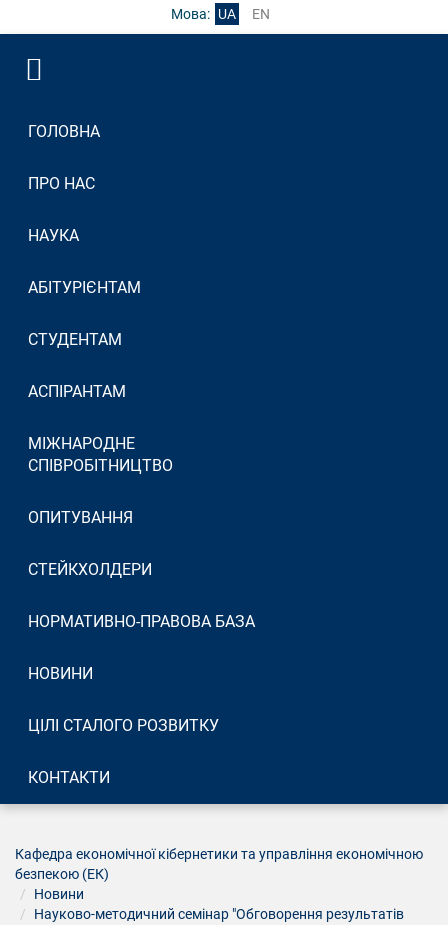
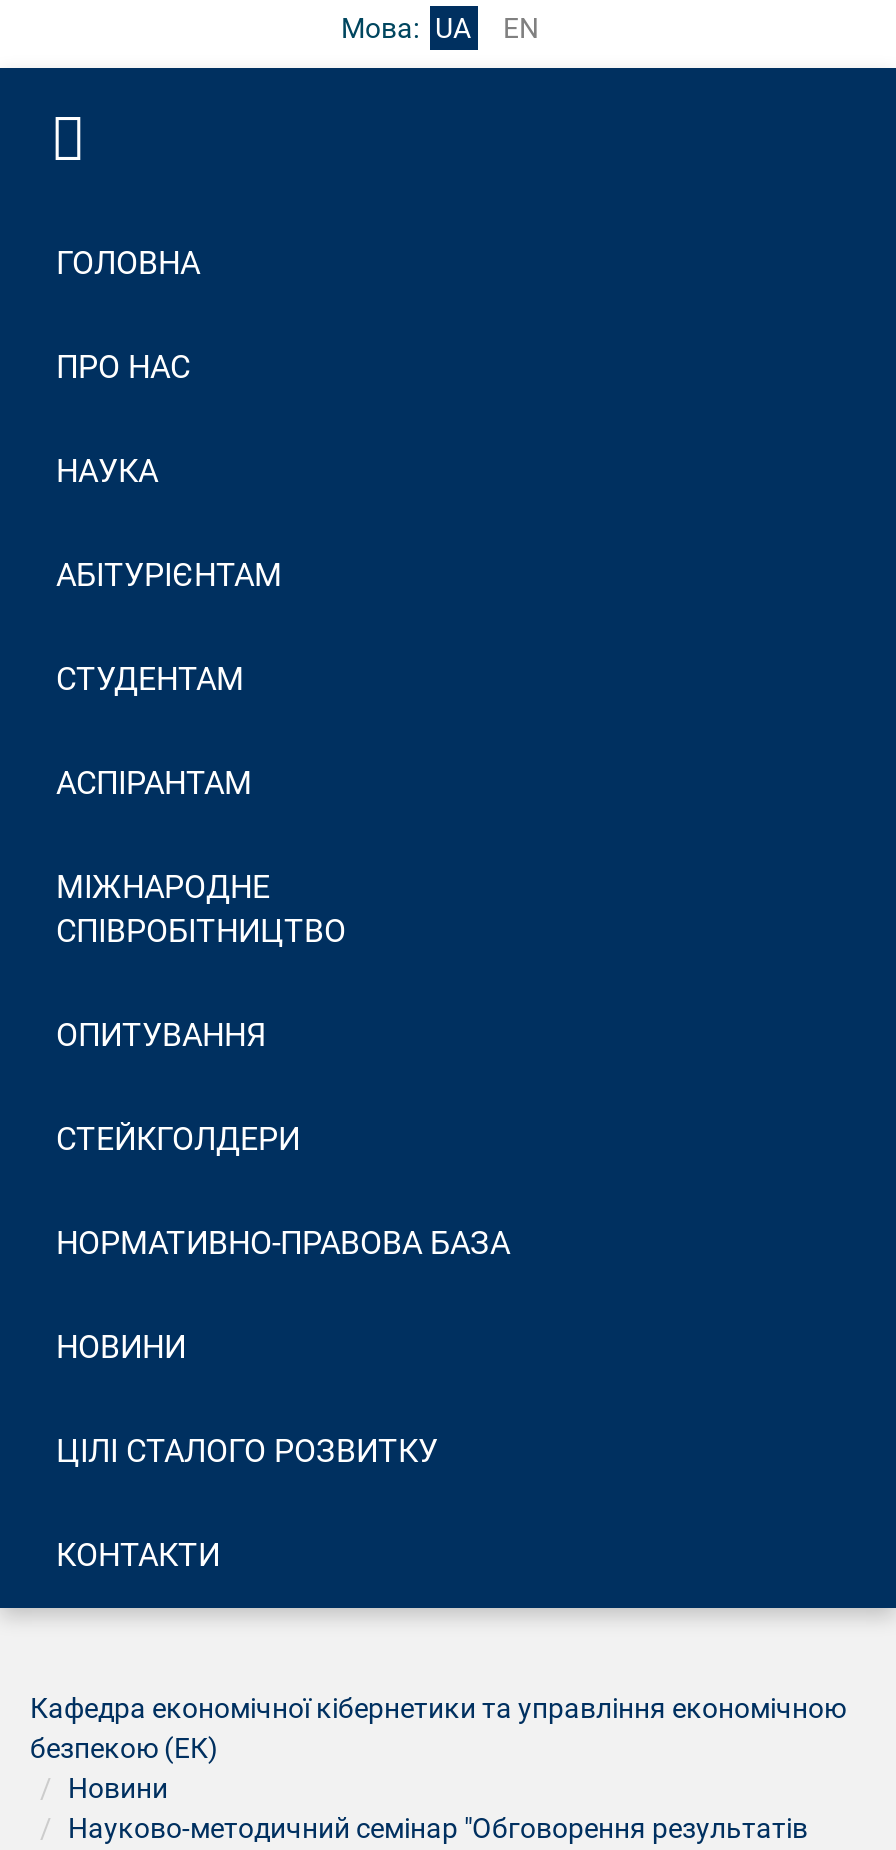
[28,560,152,579] СТЕЙКХОЛДЕРИ -> [56,1120,300,1158] СТЕЙКГОЛДЕРИ

